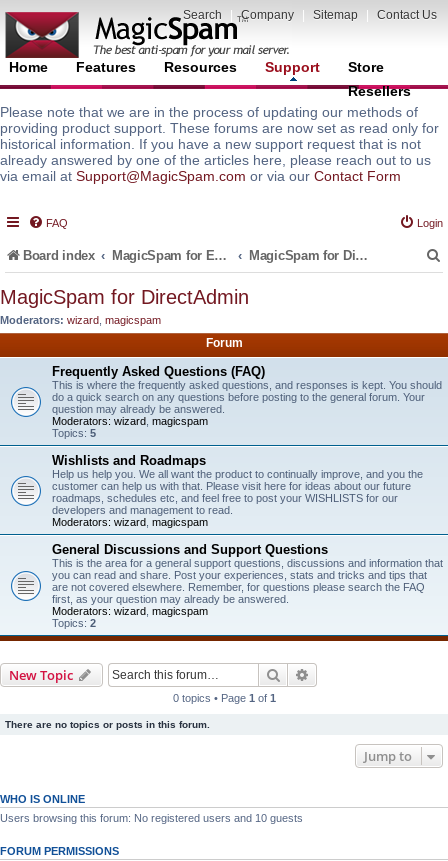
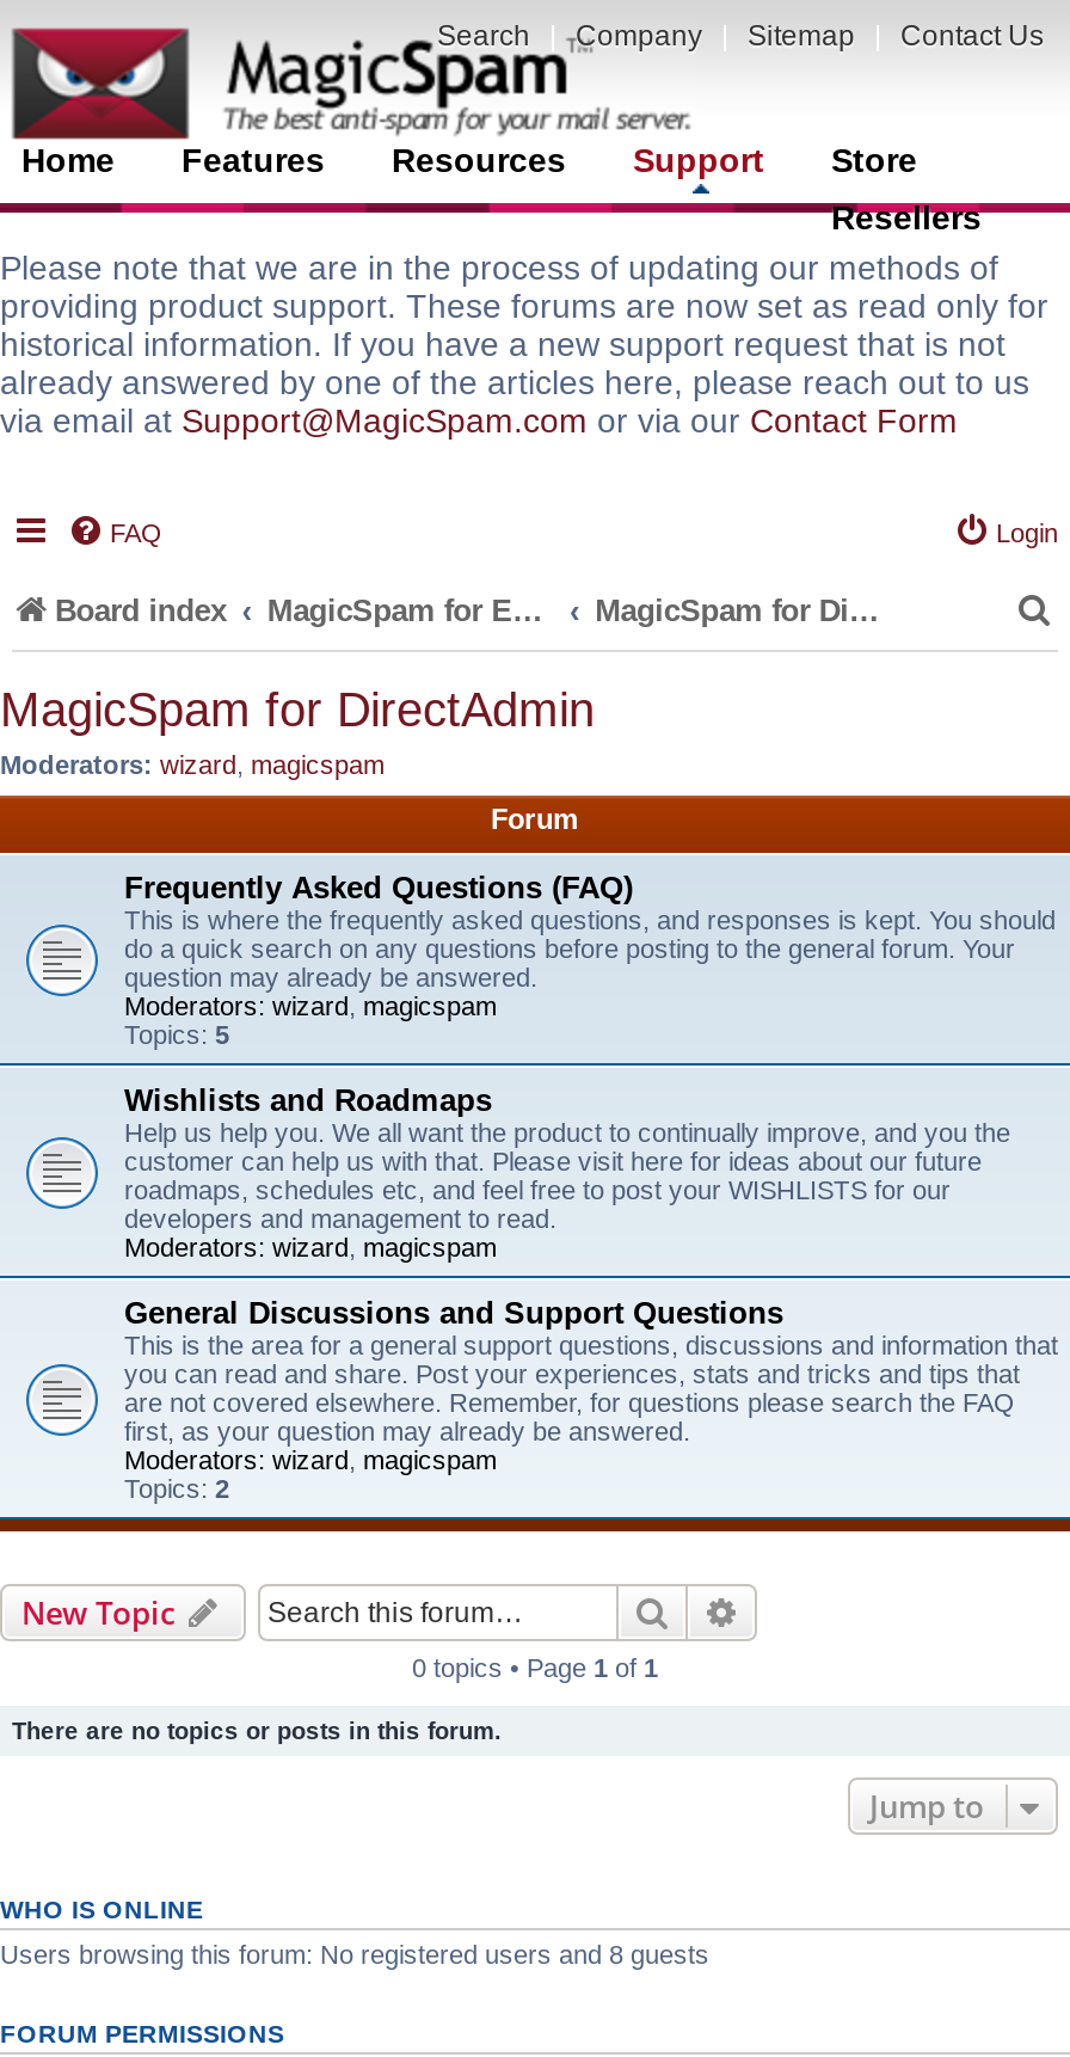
[0,811,303,823] Users browsing this forum: No registered users and 10 guests -> [0,1939,709,1967] Users browsing this forum: No registered users and 8 guests

